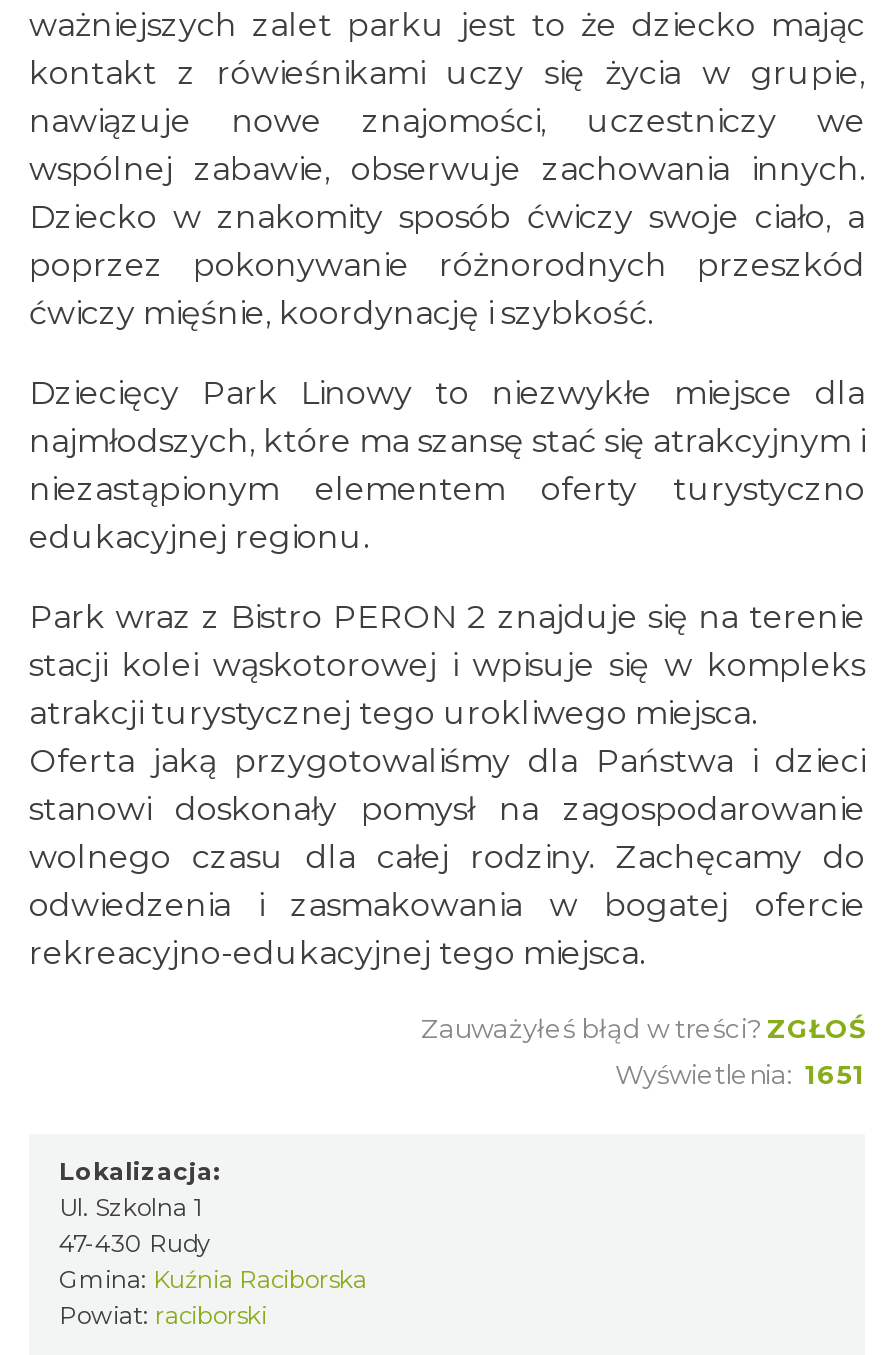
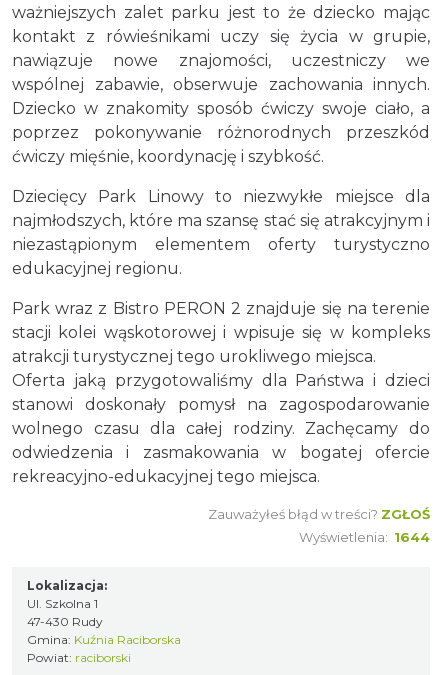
[615,1058,865,1090] Wyświetlenia: 1651 -> [299,529,430,545] Wyświetlenia: 1644

